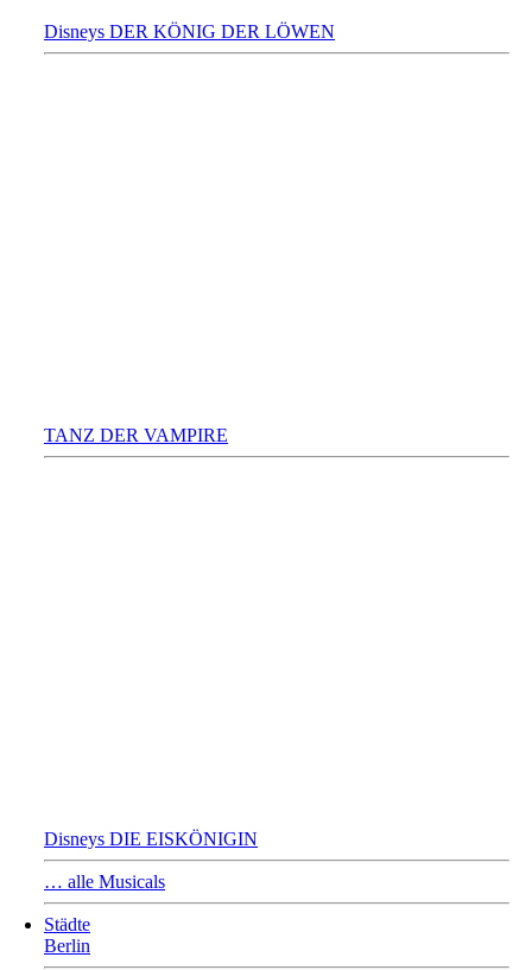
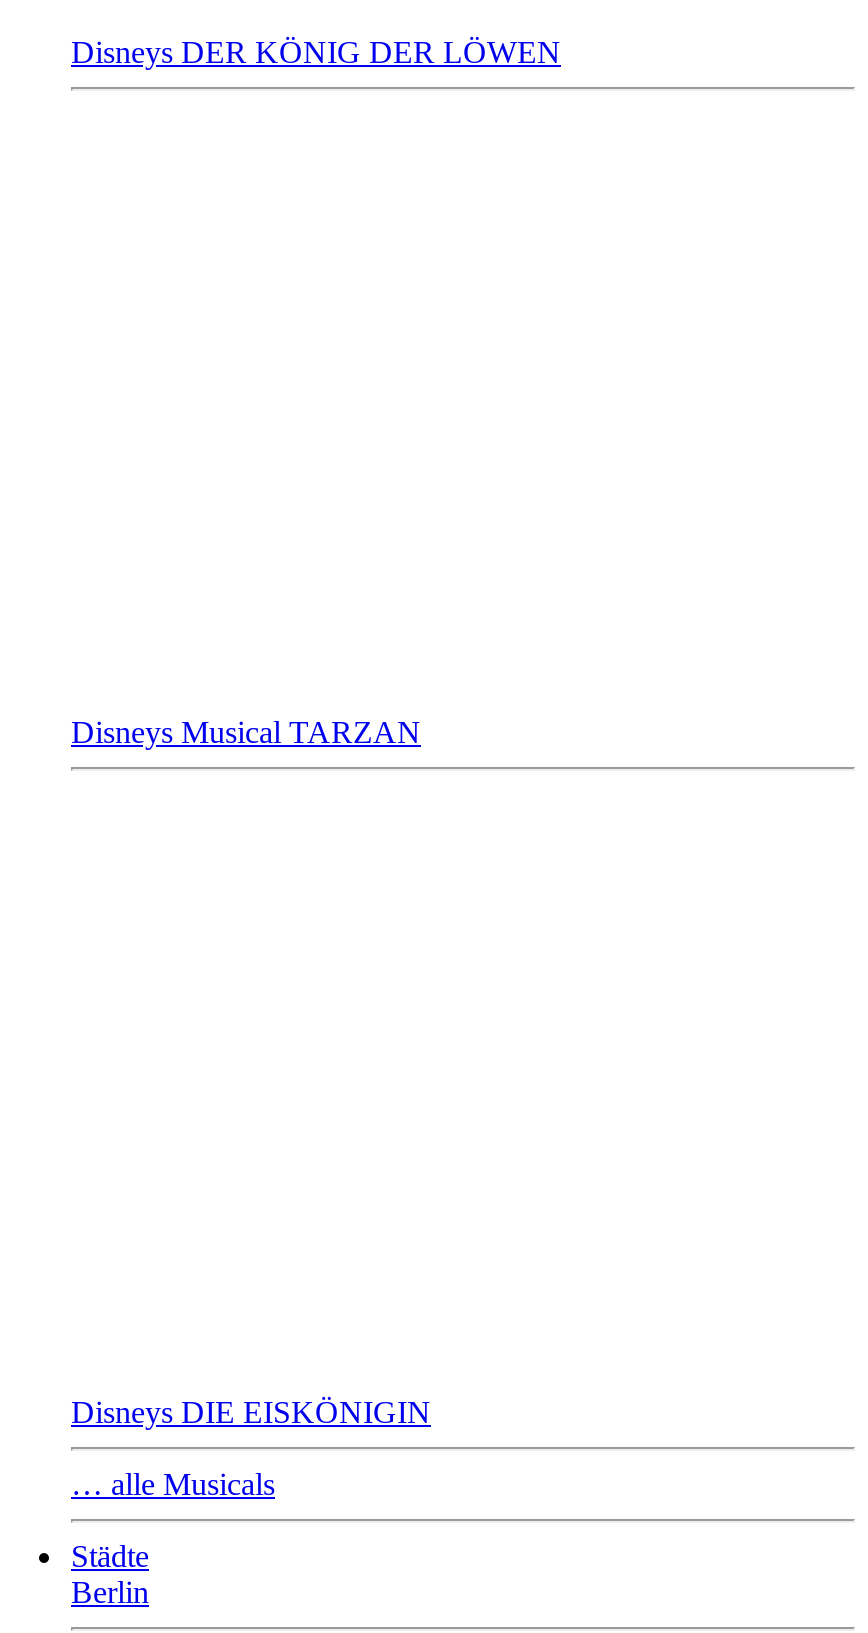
[44,425,228,445] TANZ DER VAMPIRE -> [71,715,421,749] Disneys Musical TARZAN

